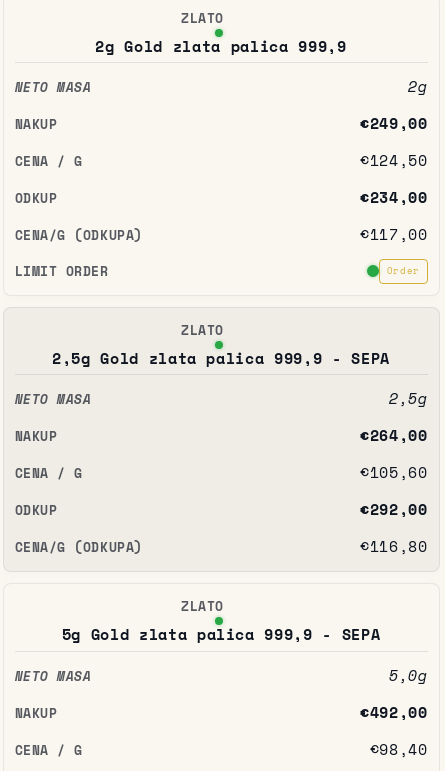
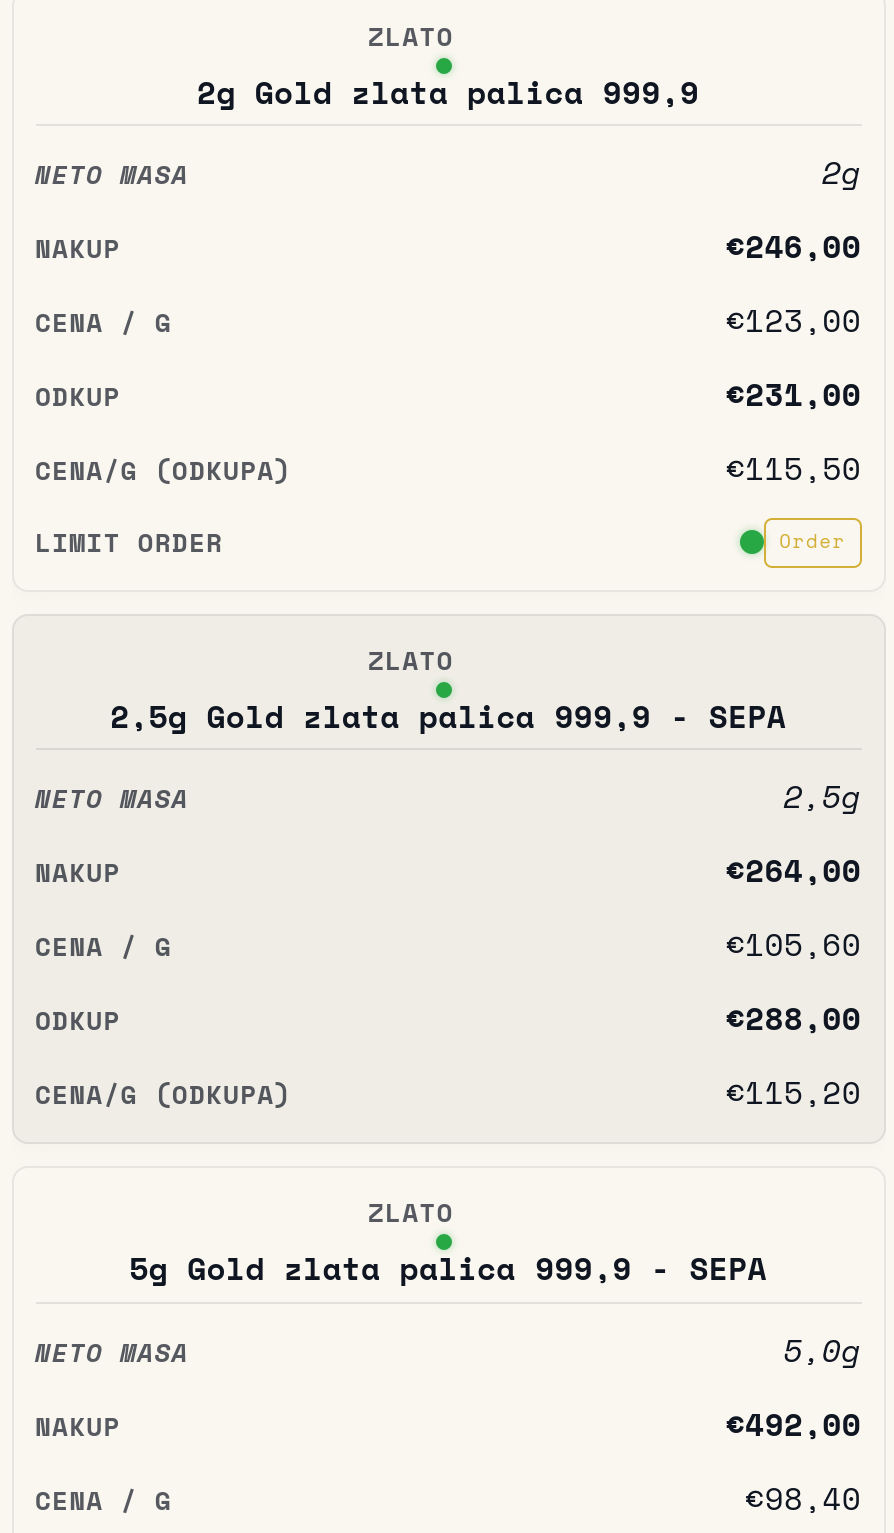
[360,112,427,135] €249,00 -> [726,224,861,270] €246,00
[360,149,427,172] €124,50 -> [726,298,861,344] €123,00
[360,186,427,209] €234,00 -> [726,372,861,418] €231,00
[360,223,427,246] €117,00 -> [726,446,861,492] €115,50
[360,498,427,521] €292,00 -> [726,996,861,1042] €288,00
[360,535,427,558] €116,80 -> [726,1070,861,1116] €115,20

